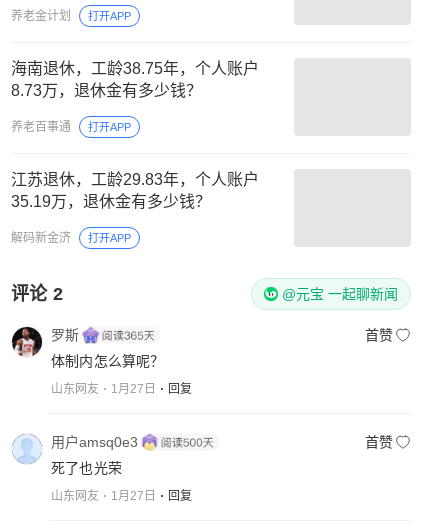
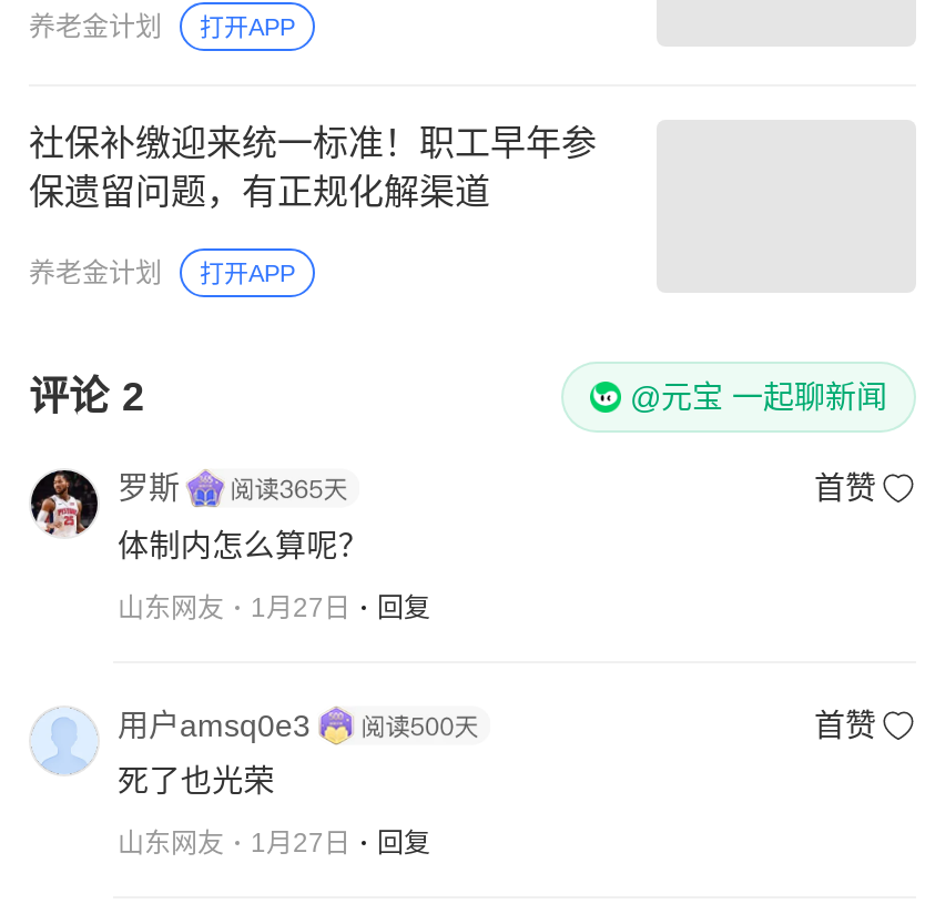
[11,60,259,245] 海南退休，工龄38.75年，个人账户 | 8.73万，退休金有多少钱？ | 养老百事通 | 打开APP | 江苏退休，工龄29.83年，个人账户 | 35.19万，退休金有多少钱？ | 解码新金济 -> [29,125,597,289] 社保补缴迎来统一标准！职工早年参 | 保遗留问题，有正规化解渠道 | 养老金计划

